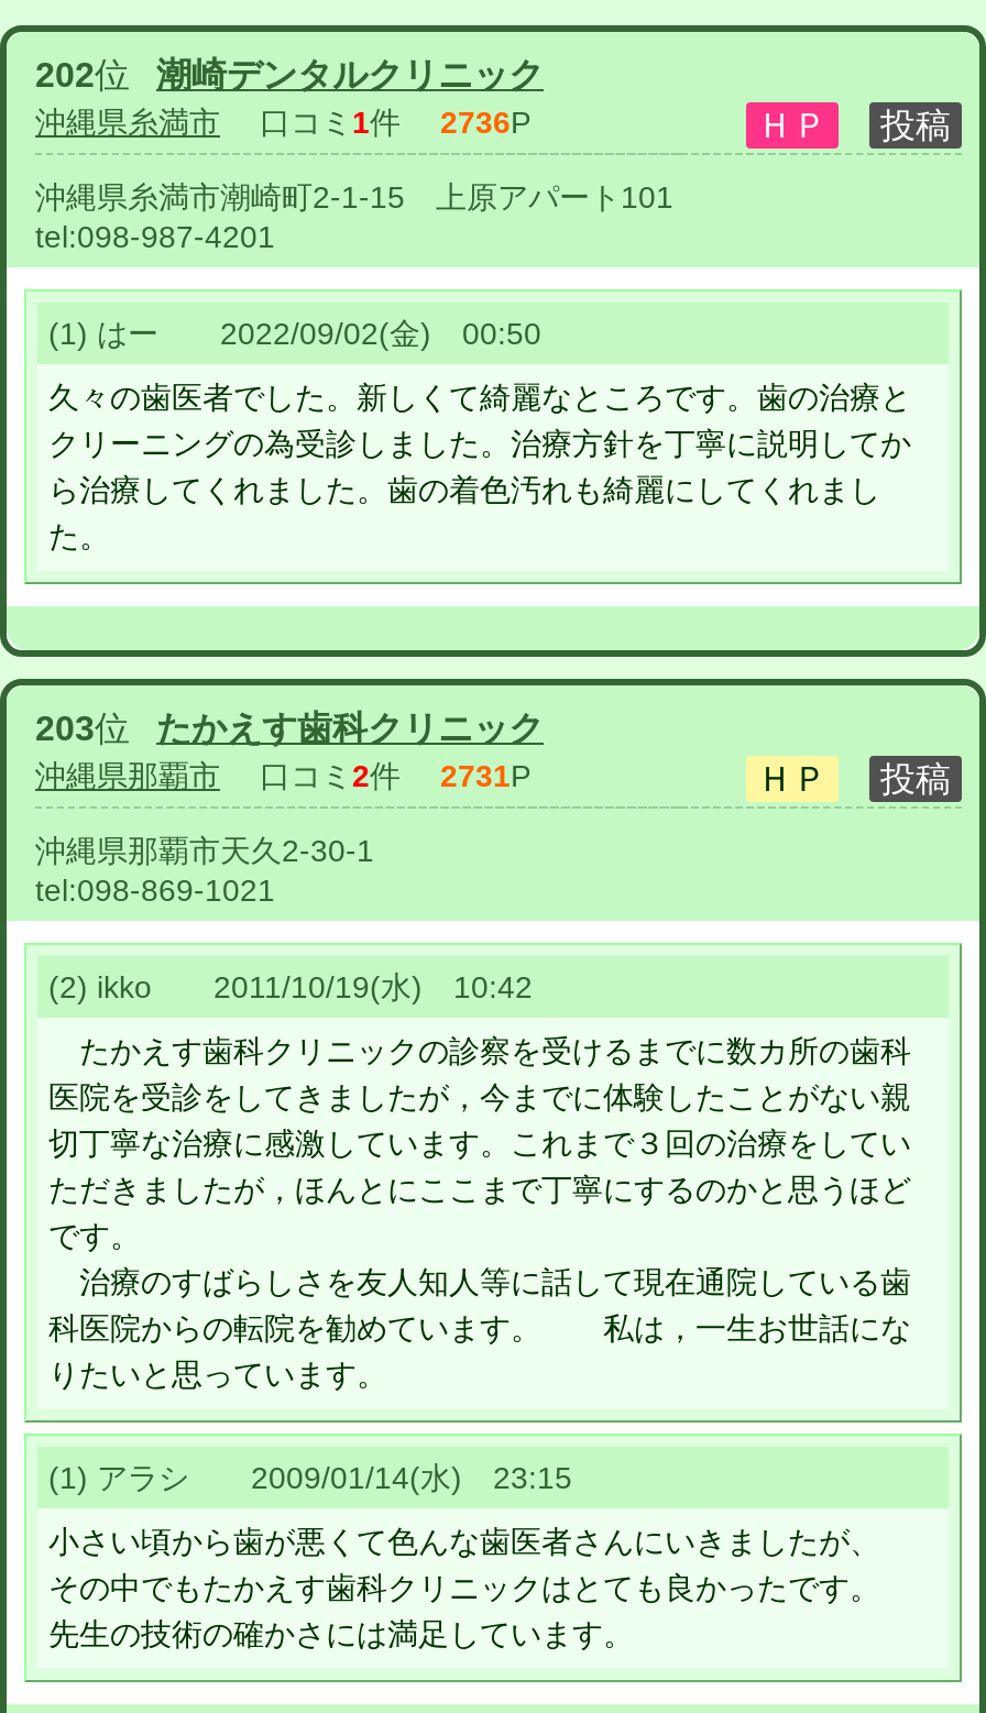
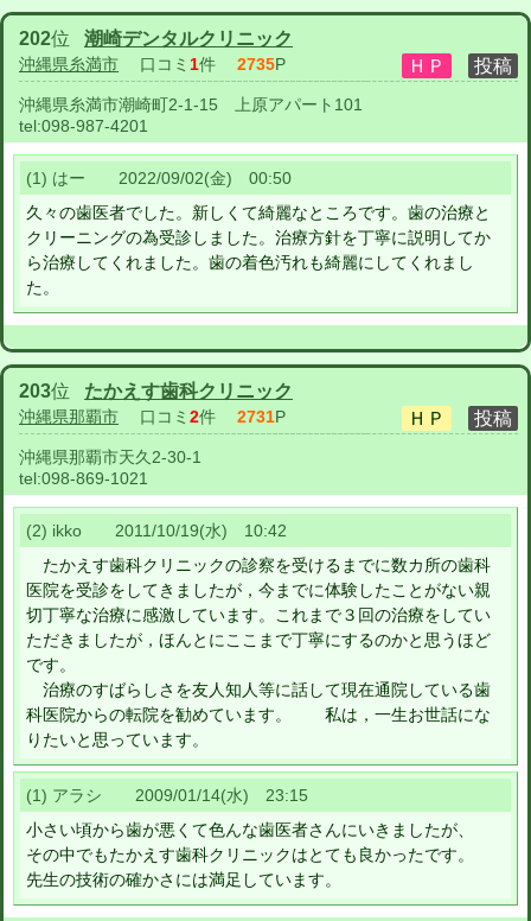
[35,106,530,141] 沖縄県糸満市口コミ1件2736P -> [19,55,286,74] 沖縄県糸満市口コミ1件2735P

